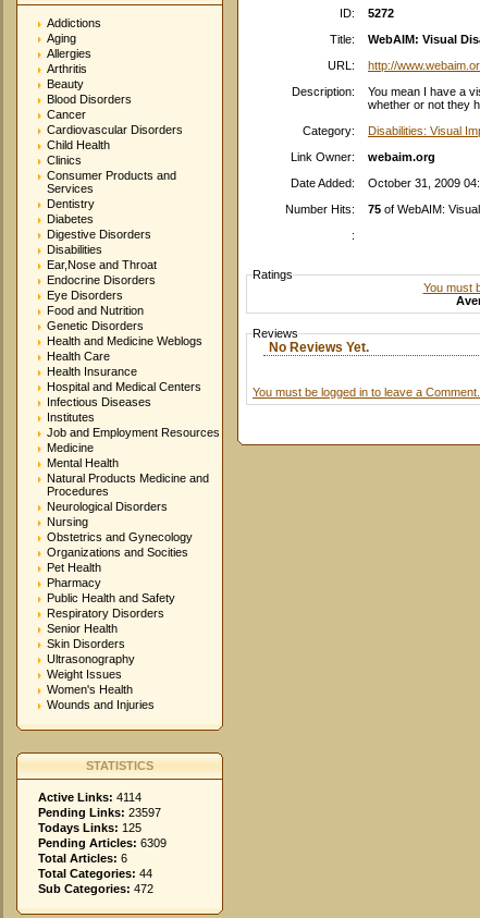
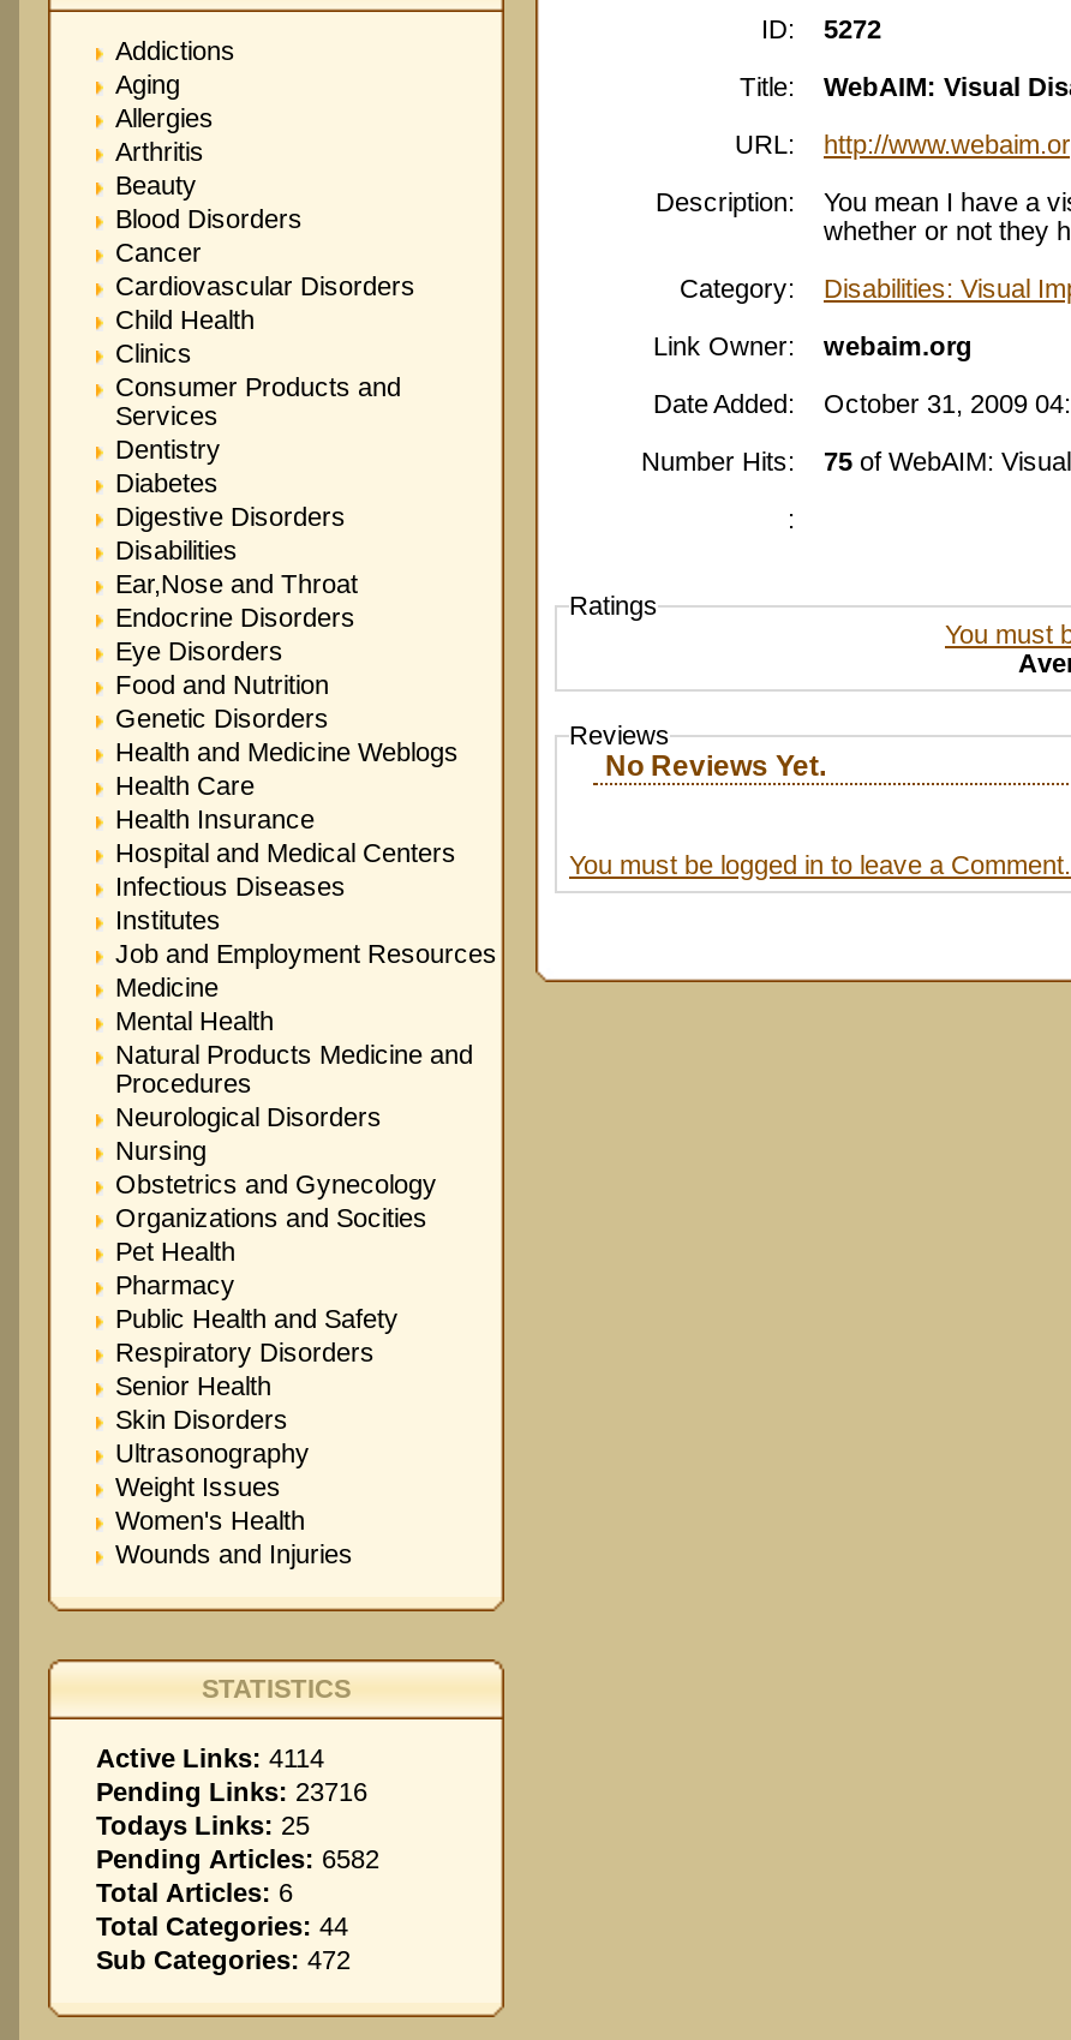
[38,806,161,819] Pending Links: 23597 -> [96,1777,367,1806] Pending Links: 23716
[38,821,141,834] Todays Links: 125 -> [96,1811,310,1839] Todays Links: 25
[38,836,167,849] Pending Articles: 6309 -> [96,1844,379,1873] Pending Articles: 6582

